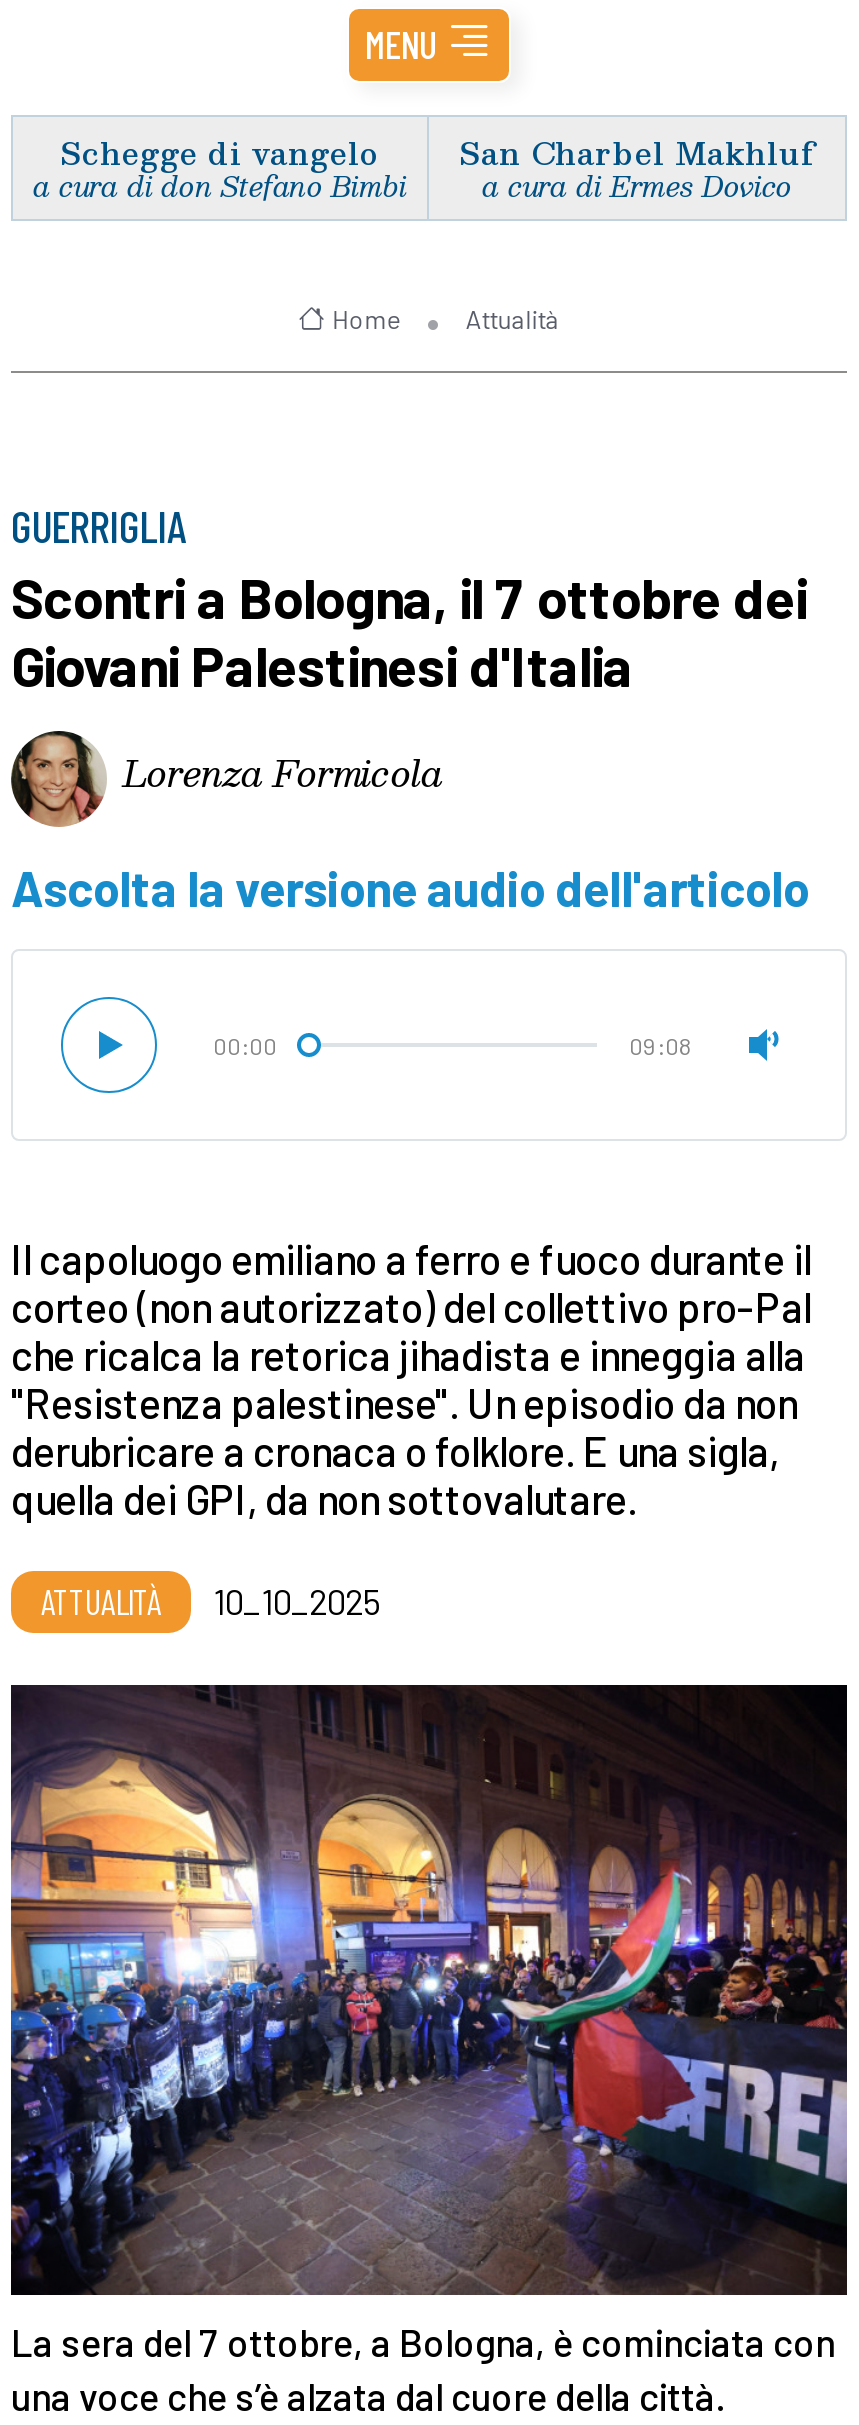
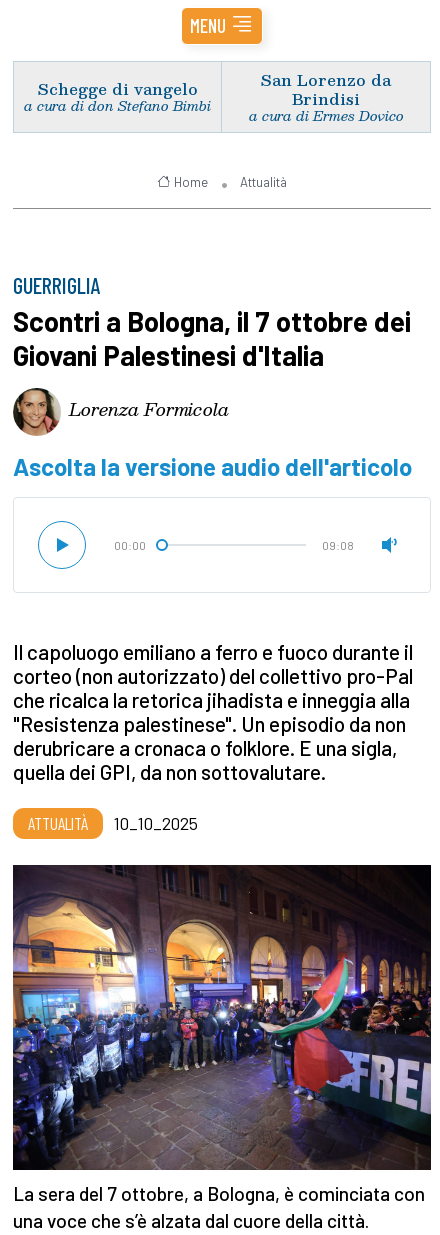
[459,126,815,176] San Charbel Makhluf -> [261,67,391,111] San Lorenzo da | Brindisi

